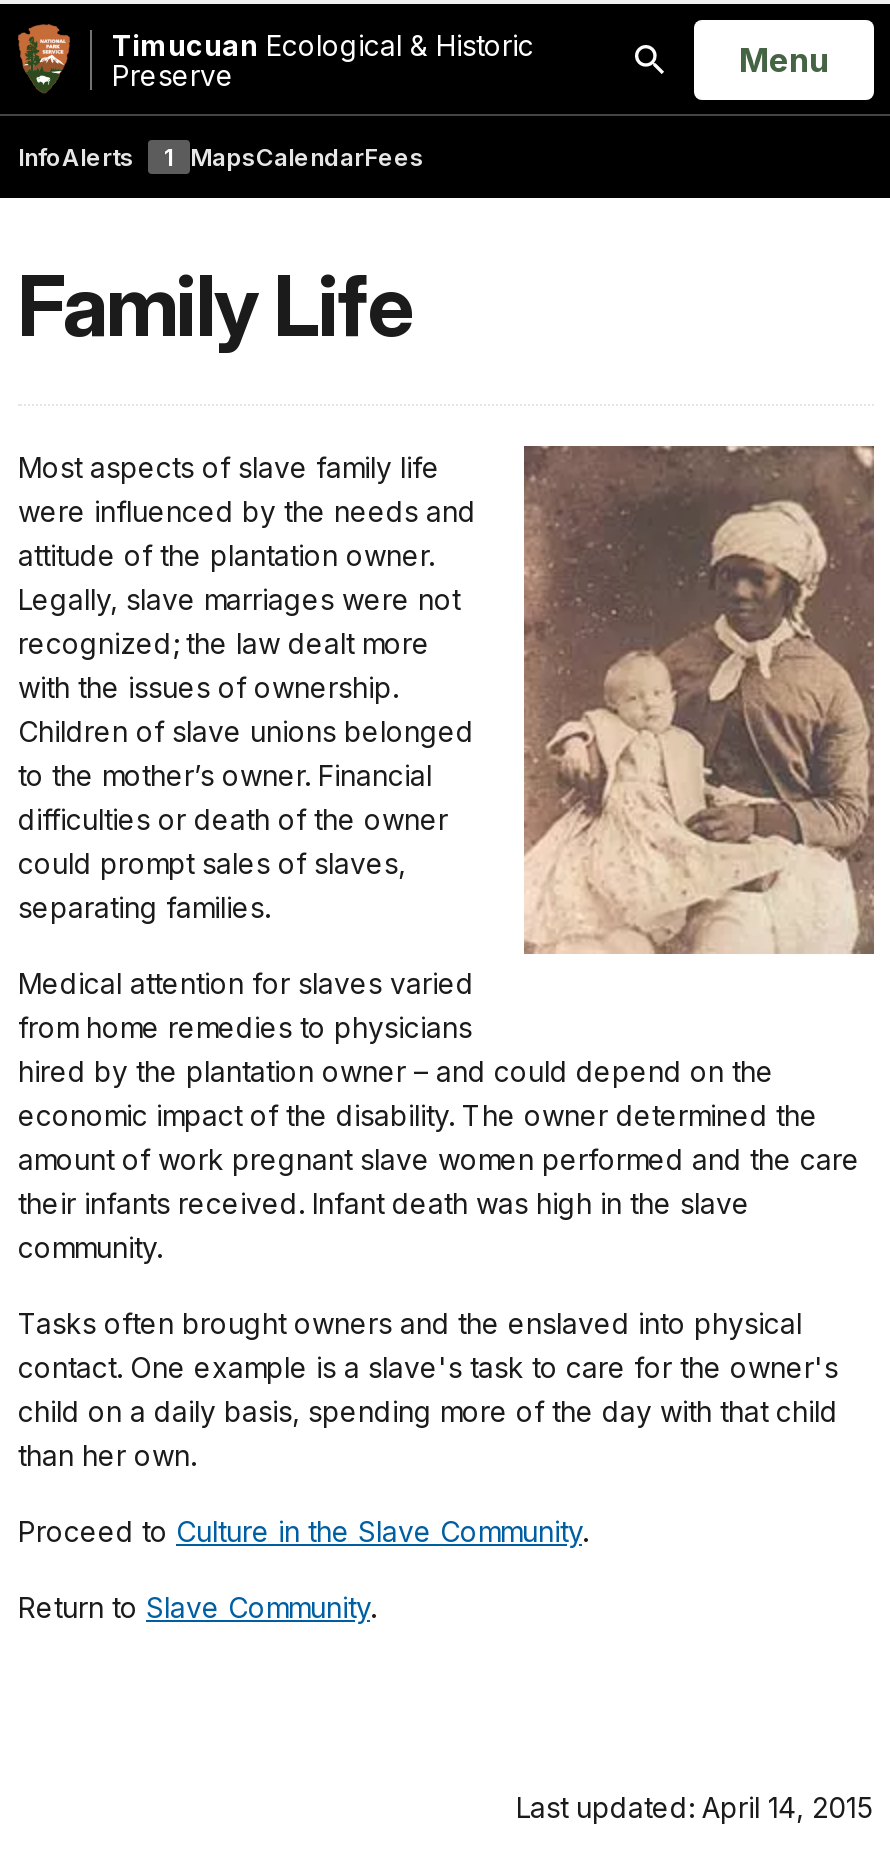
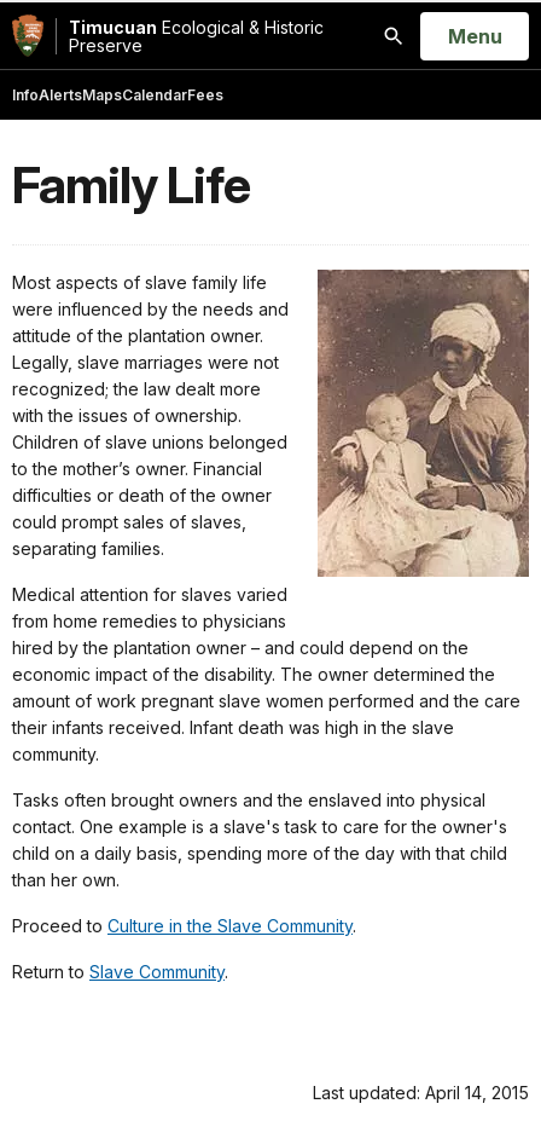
[18,142,424,172] InfoAlerts | 1 MapsCalendarFees -> [12,86,223,104] InfoAlertsMapsCalendarFees

